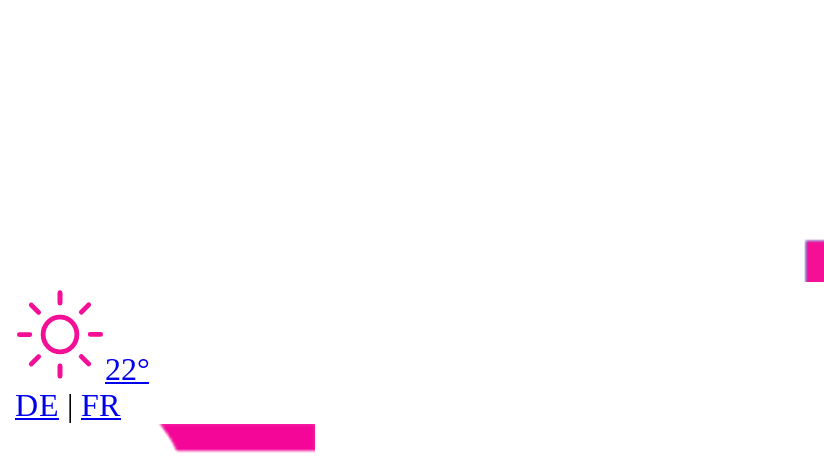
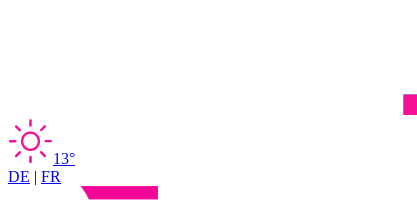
[105,352,149,386] 22° -> [53,150,75,167] 13°

